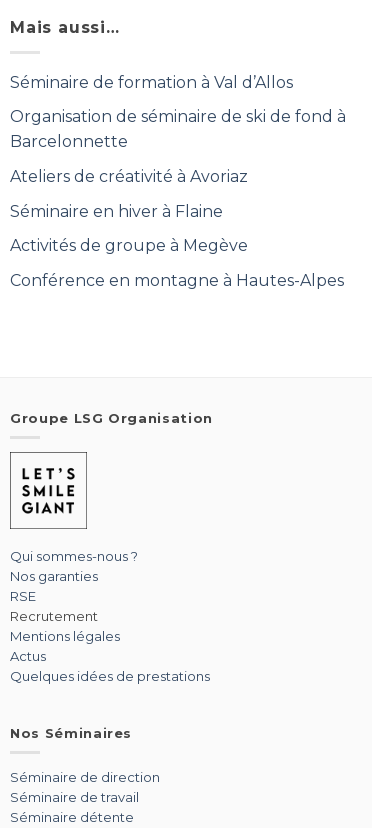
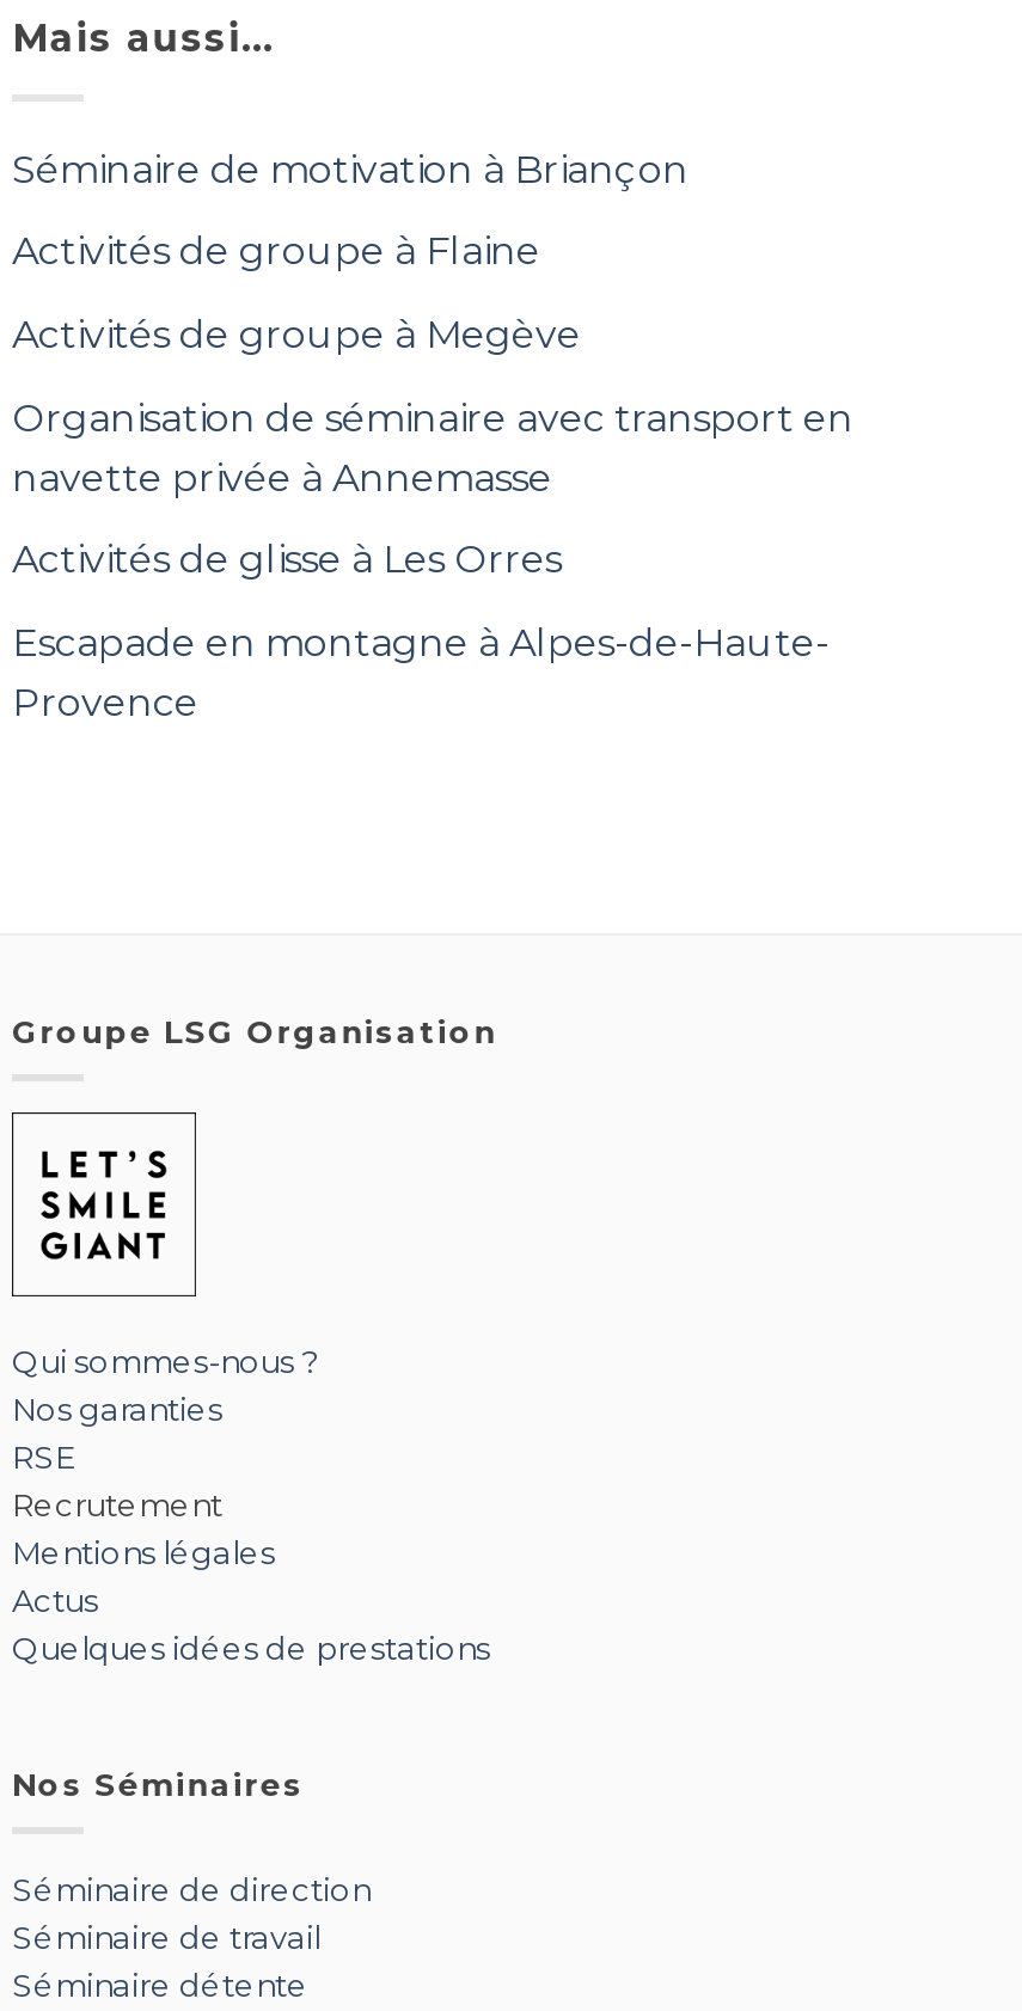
[10,73,346,221] Séminaire de formation à Val d’Allos | Organisation de séminaire de ski de fond à | Barcelonnette | Ateliers de créativité à Avoriaz | Séminaire en hiver à Flaine -> [12,147,689,275] Séminaire de motivation à Briançon | Activités de groupe à Flaine
moved [10,236,248,255] -> [12,312,581,357]: Activités de groupe à Megève
[10,271,344,290] Conférence en montagne à Hautes-Alpes -> [12,395,853,725] Organisation de séminaire avec transport en | navette privée à Annemasse | Activités de glisse à Les Orres | Escapade en montagne à Alpes-de-Haute- | Provence

